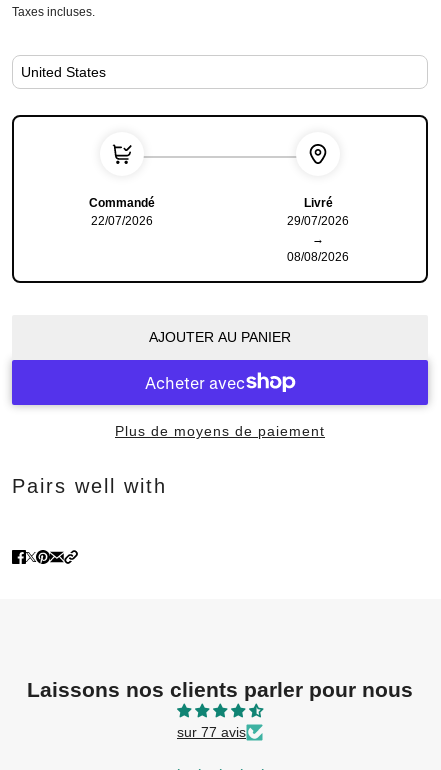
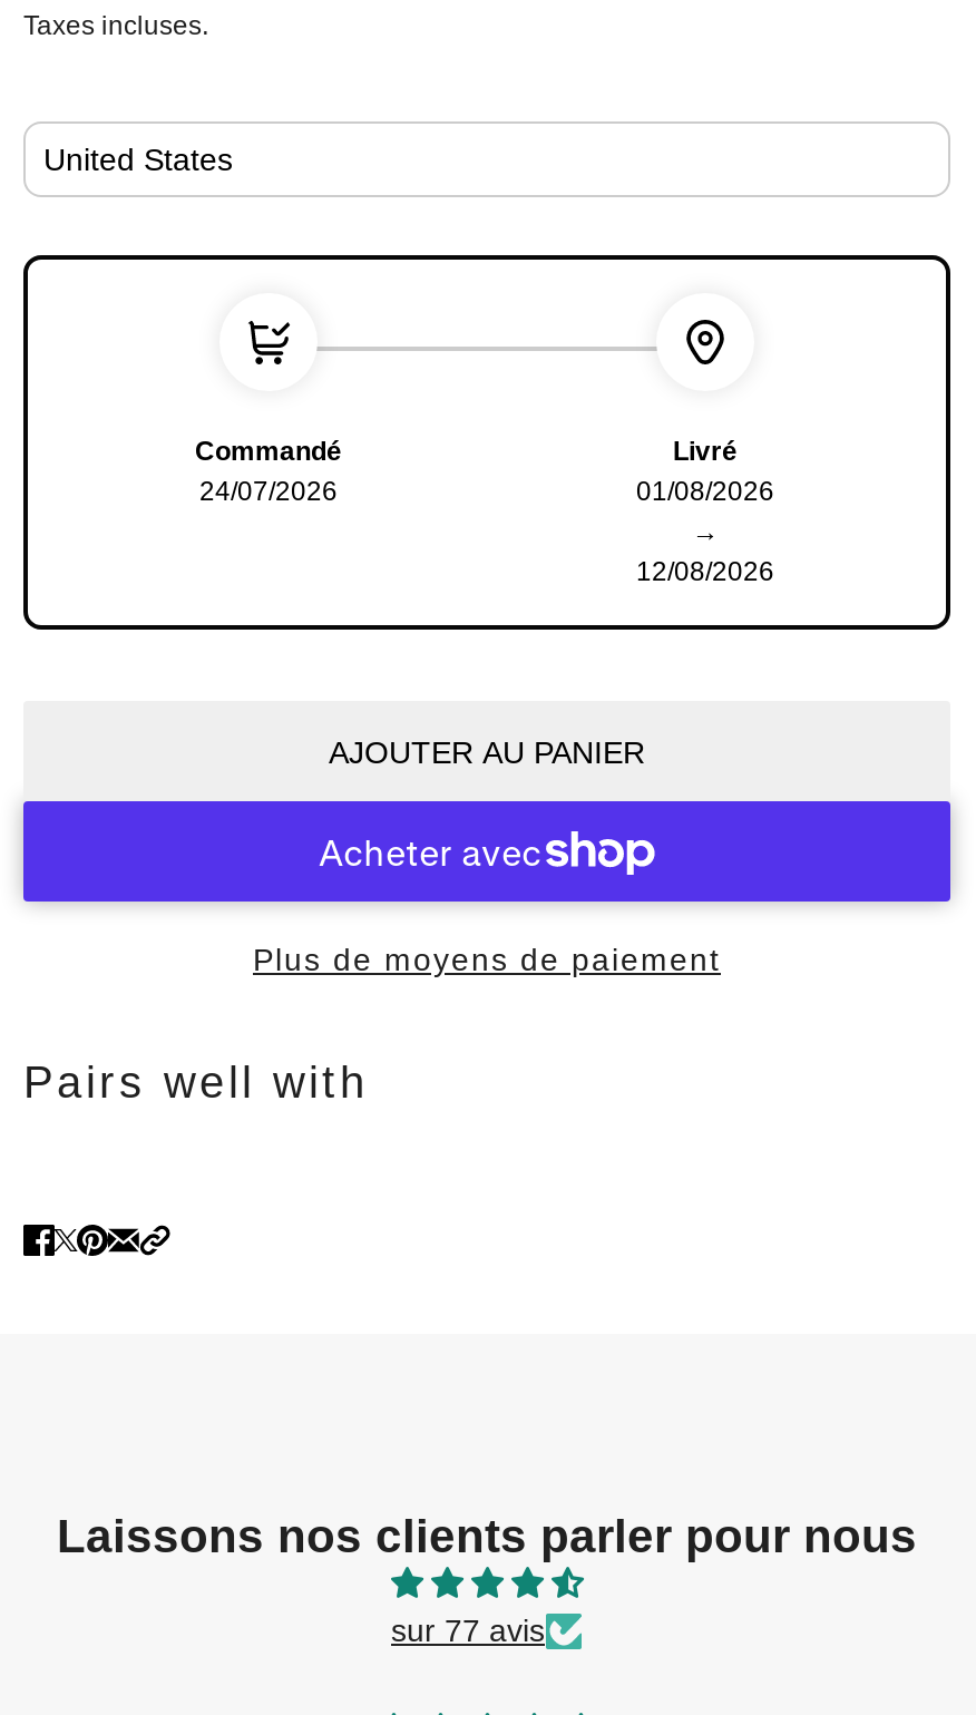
[91,214,153,228] 22/07/2026 -> [199,476,338,507] 24/07/2026
[287,214,349,228] 29/07/2026 -> [636,476,774,507] 01/08/2026
[287,250,349,264] 08/08/2026 -> [636,556,774,587] 12/08/2026

